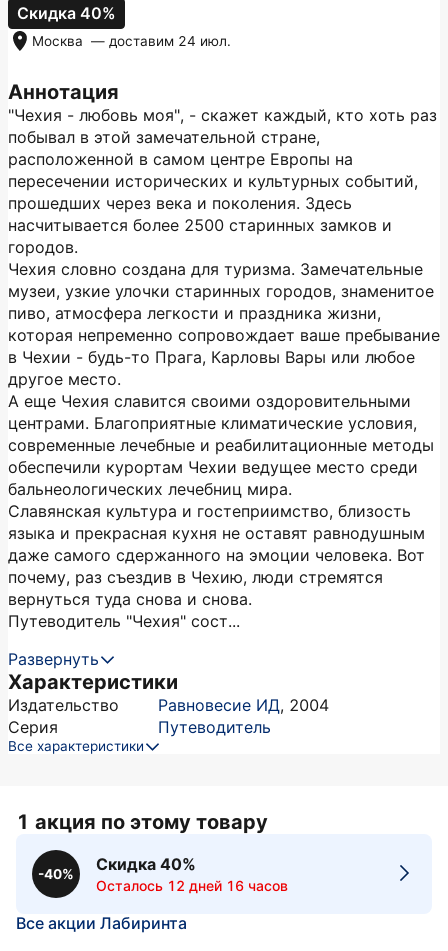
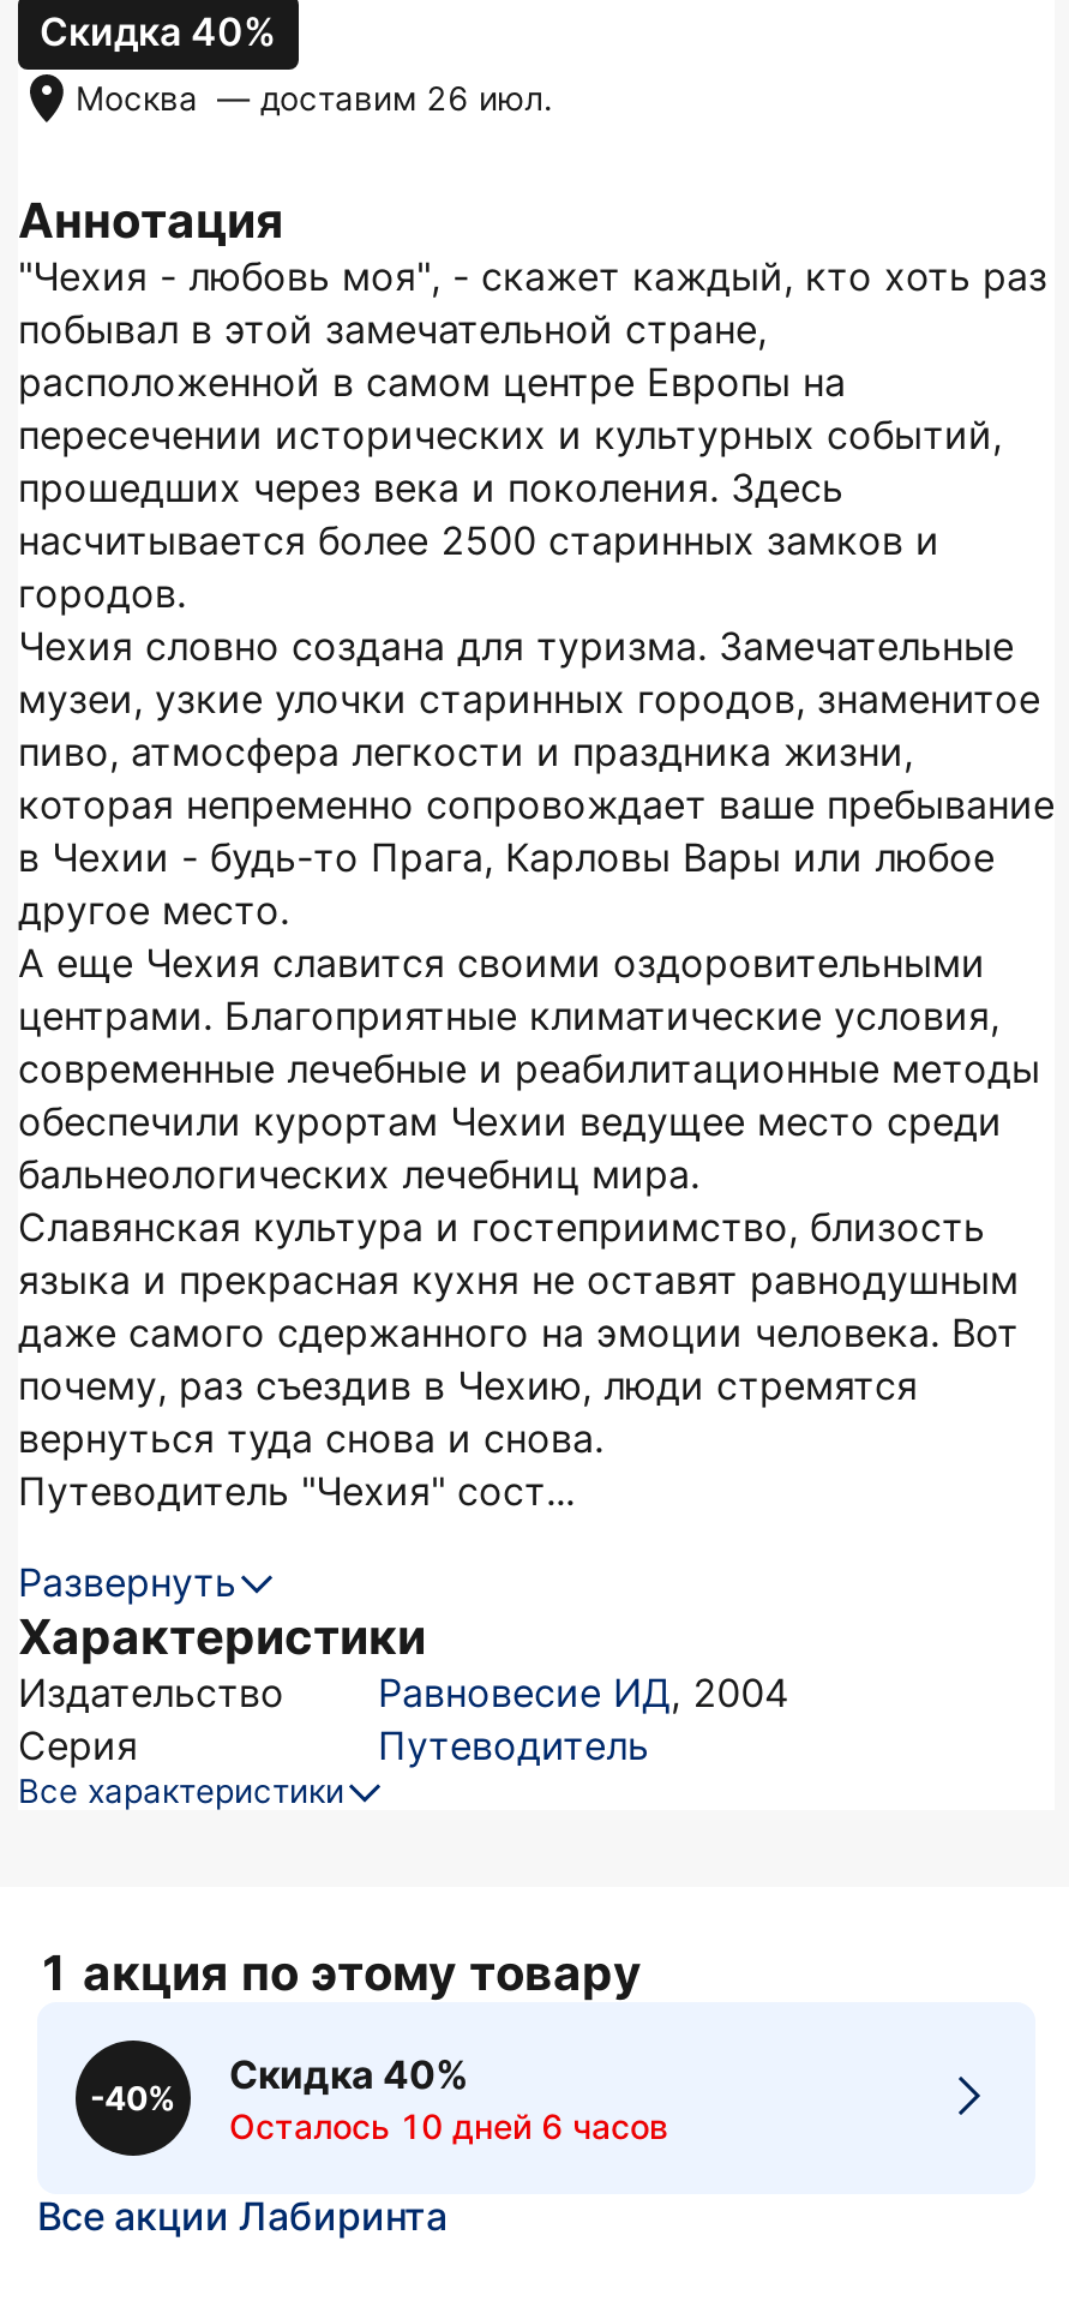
[32,33,231,49] Москва — доставим 24 июл. -> [76,79,553,118] Москва — доставим 26 июл.
[96,876,288,893] Осталось 12 дней 16 часов -> [229,2104,668,2145] Осталось 10 дней 6 часов

